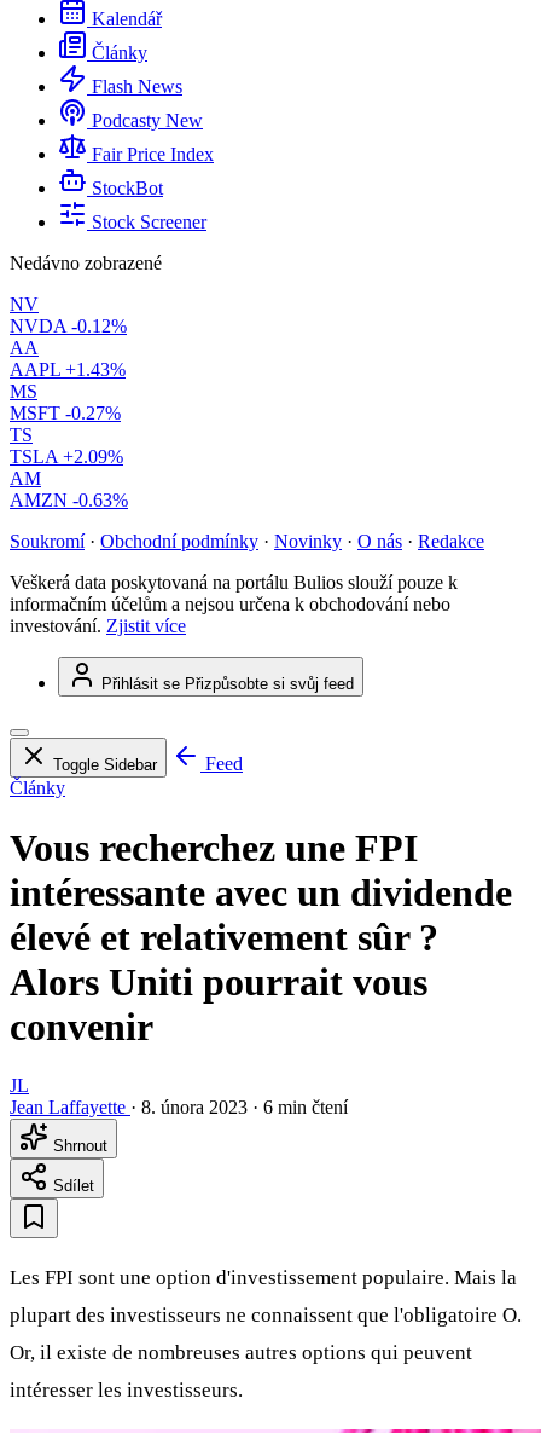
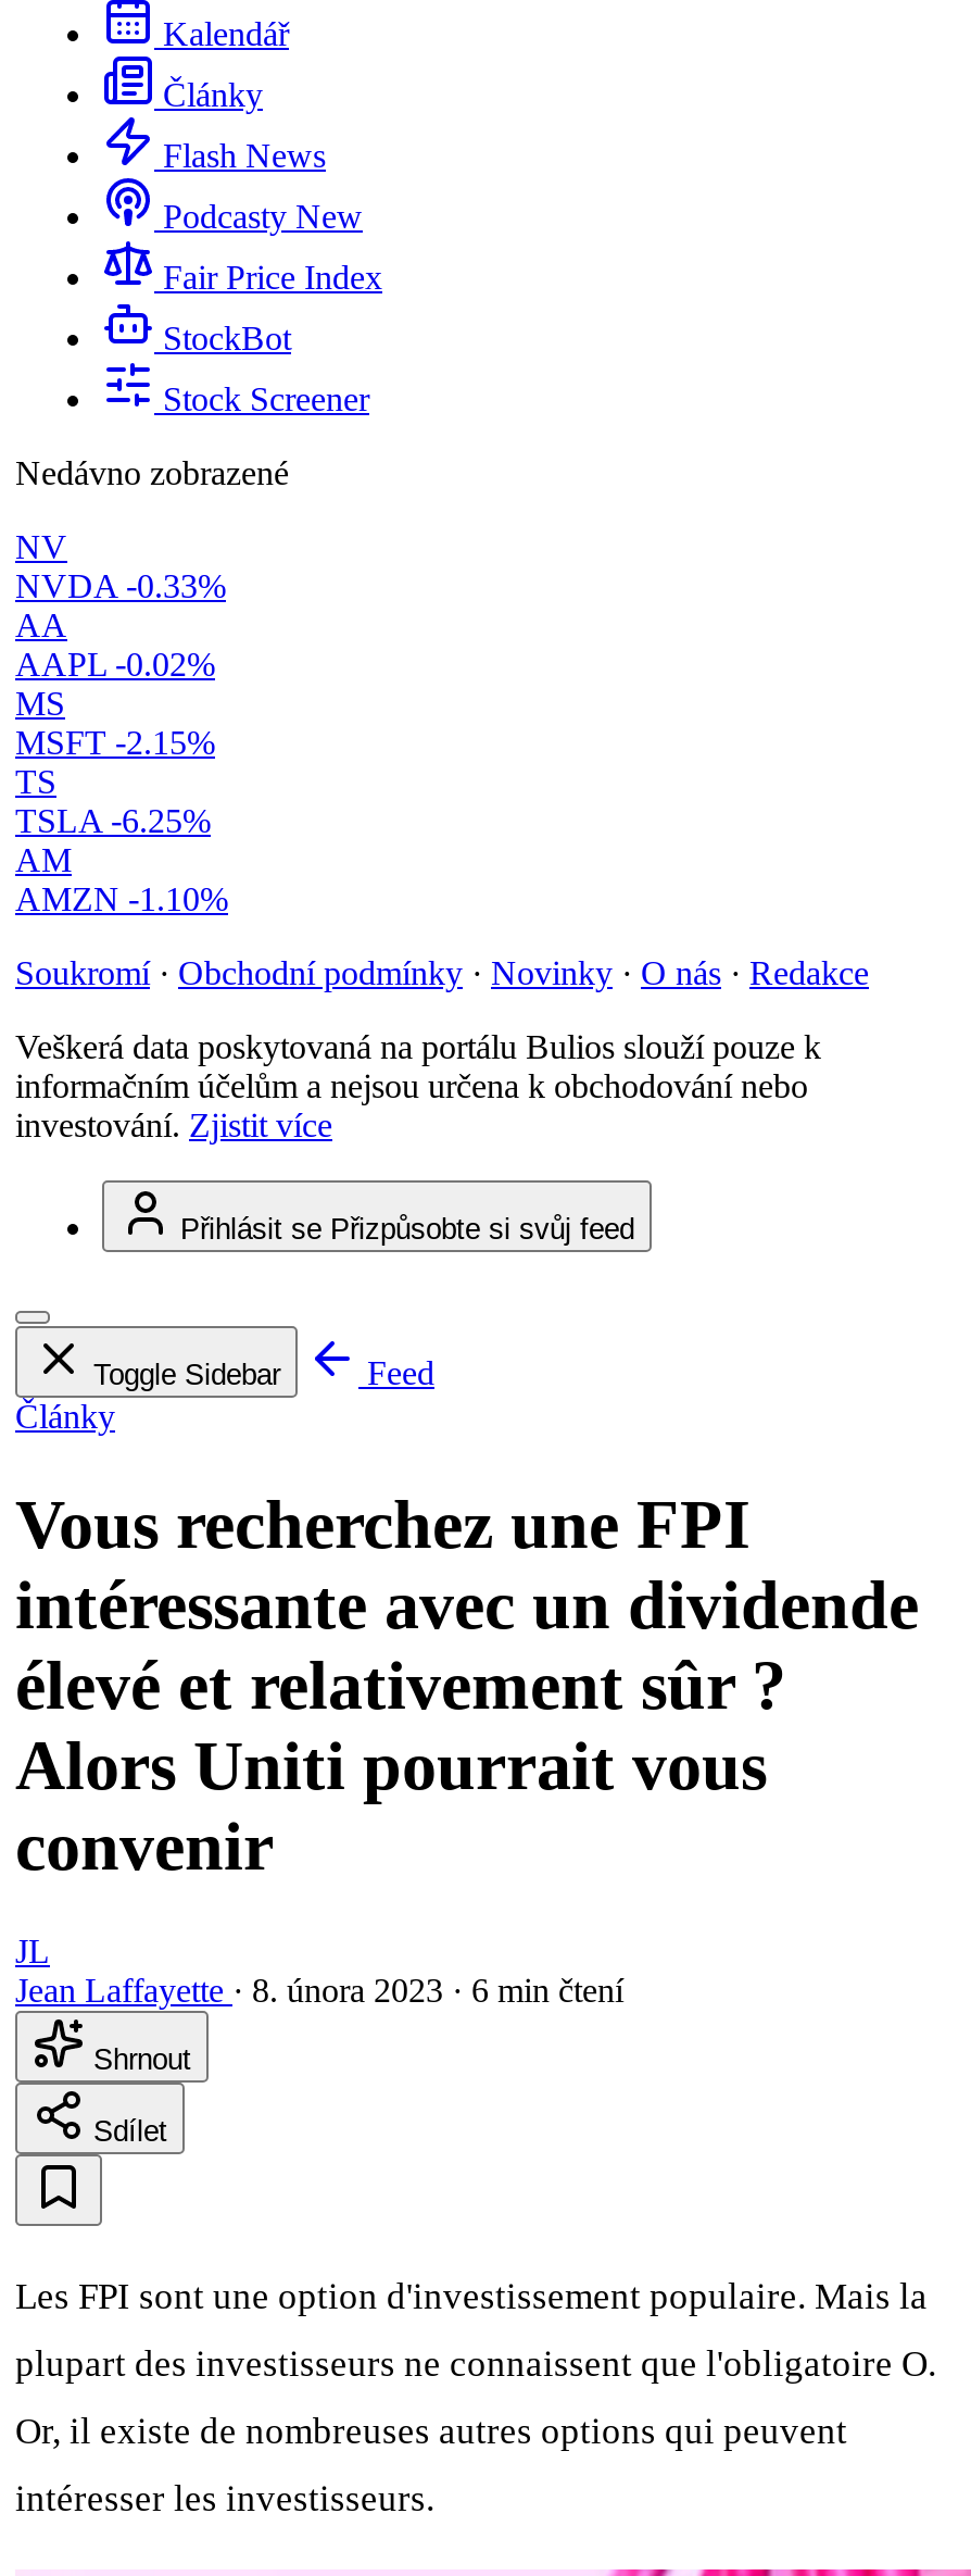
[10,316,127,336] NVDA -0.12% -> [15,568,226,605] NVDA -0.33%
[10,359,126,380] AAPL +1.43% -> [15,646,215,683] AAPL -0.02%
[10,403,121,423] MSFT -0.27% -> [15,724,215,761] MSFT -2.15%
[10,446,123,467] TSLA +2.09% -> [15,802,211,839] TSLA -6.25%
[10,490,128,510] AMZN -0.63% -> [15,881,228,918] AMZN -1.10%

